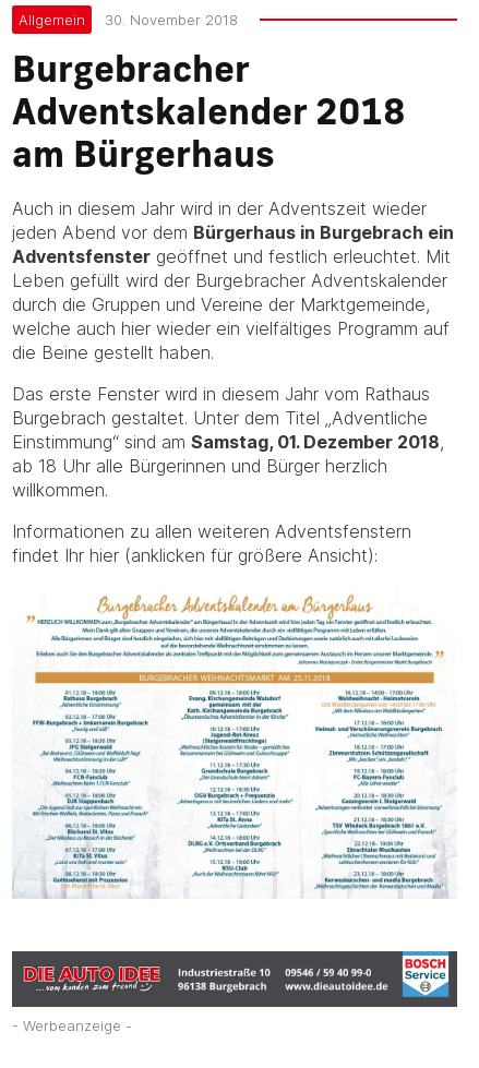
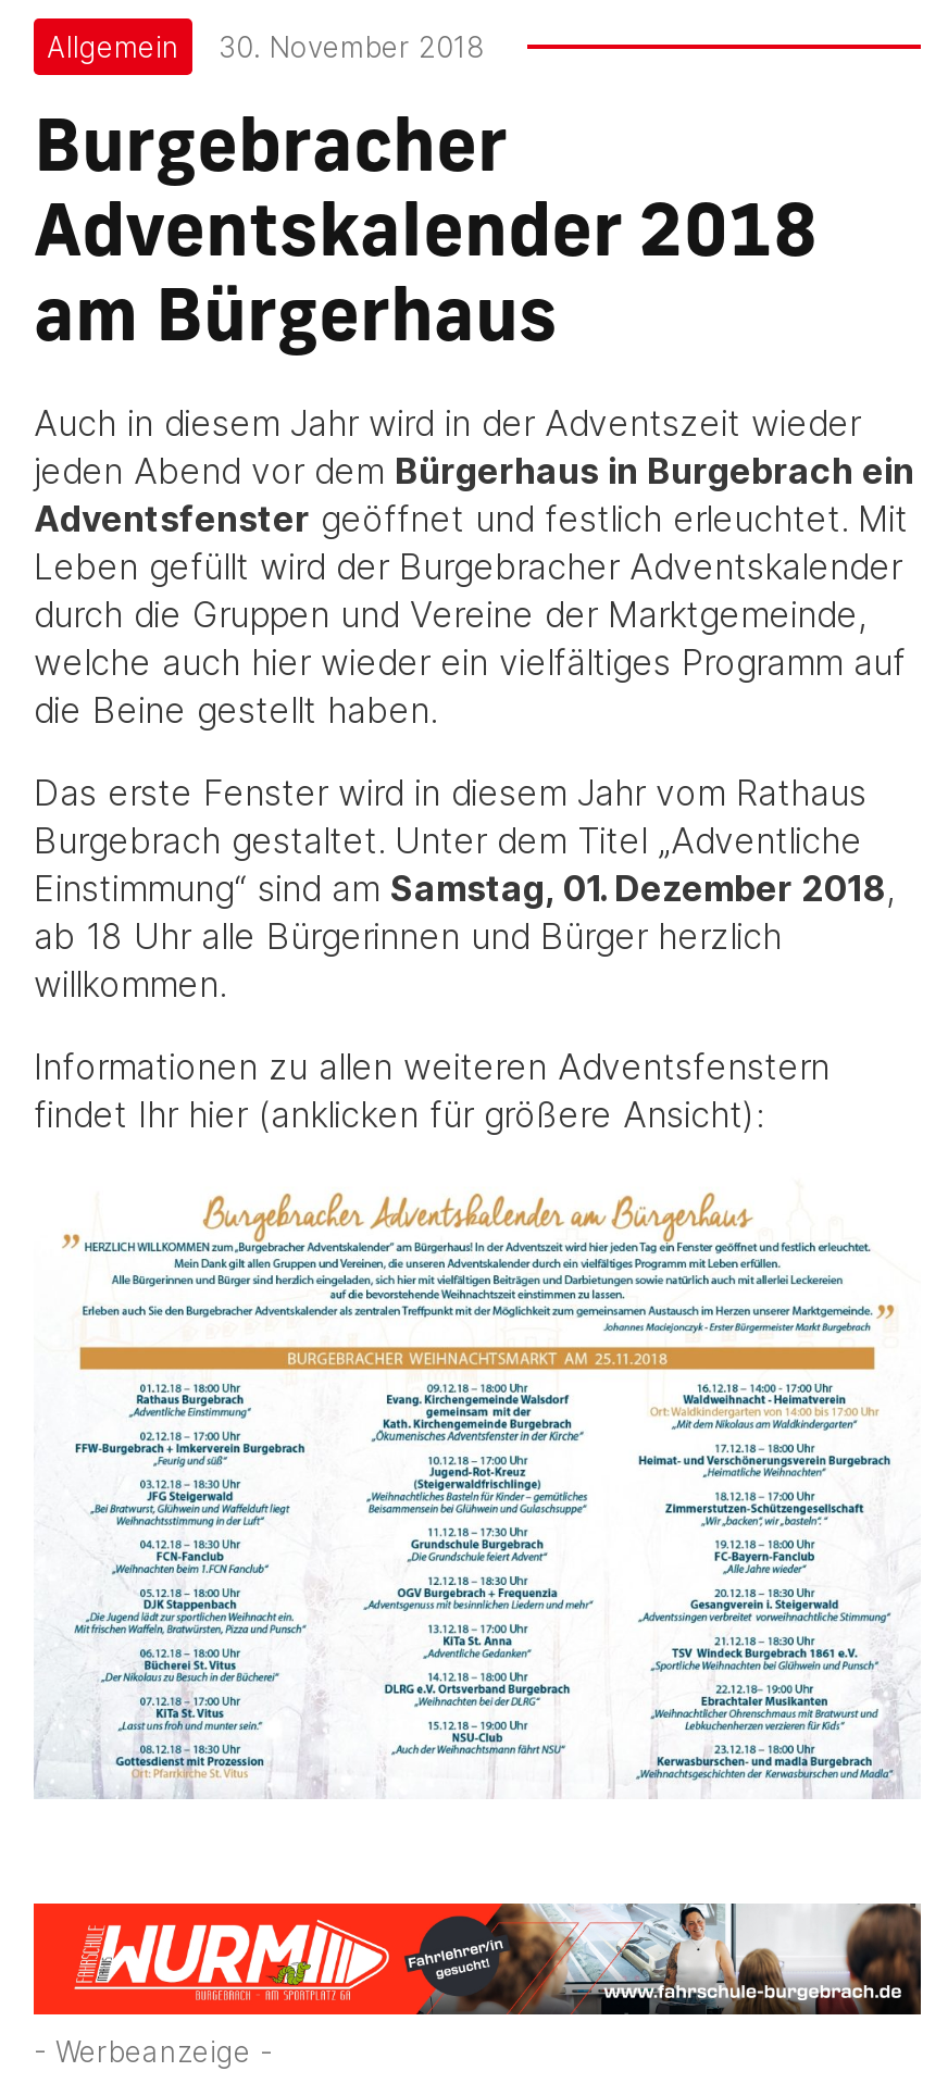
[11,950,457,1008] [image] -> [32,1901,921,2017] [image]

